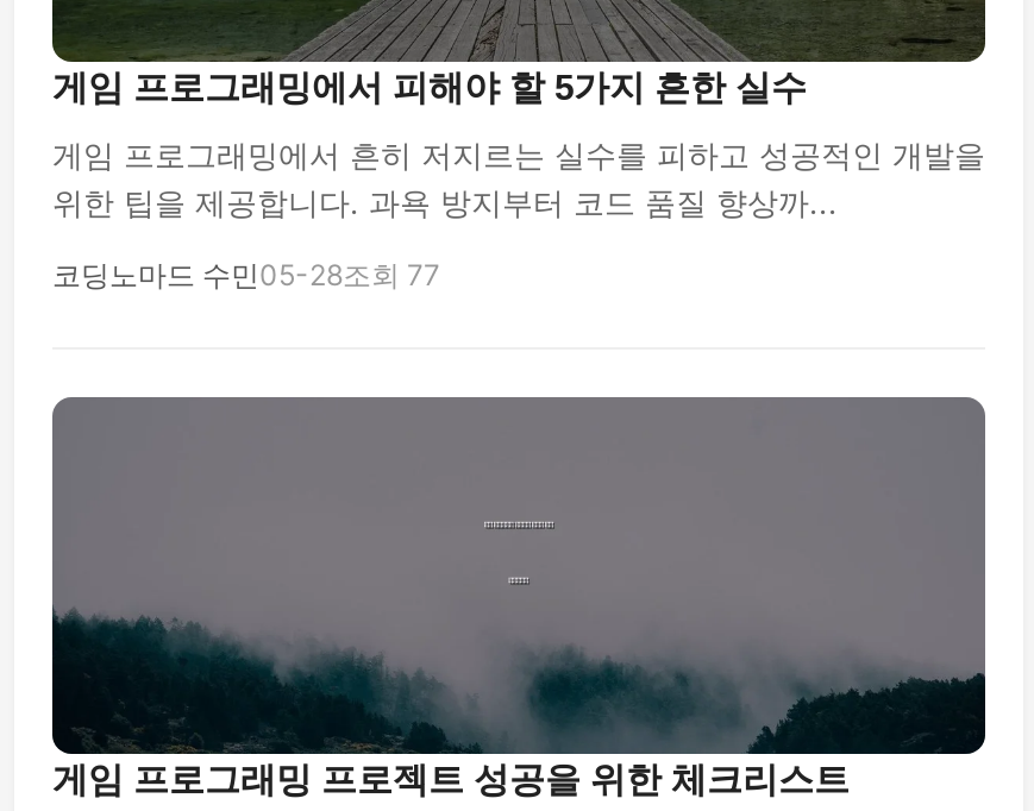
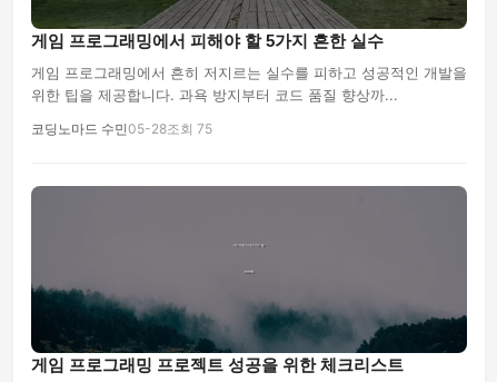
[52,257,440,293] 코딩노마드 수민 05-28조회 77 -> [31,120,212,137] 코딩노마드 수민 05-28조회 75

